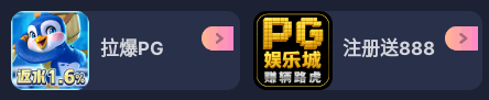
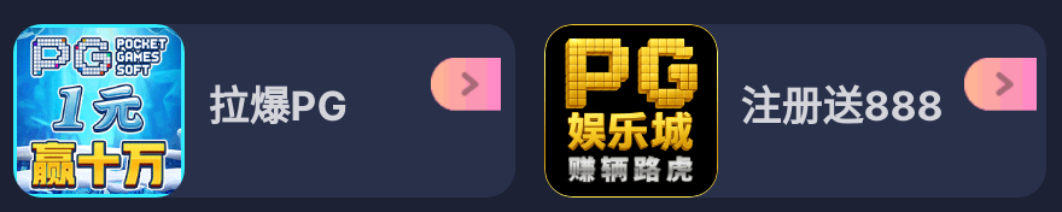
[10,10,89,91] [image] -> [11,22,185,200] [image]

